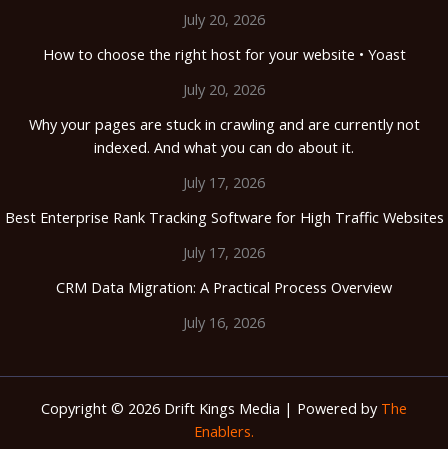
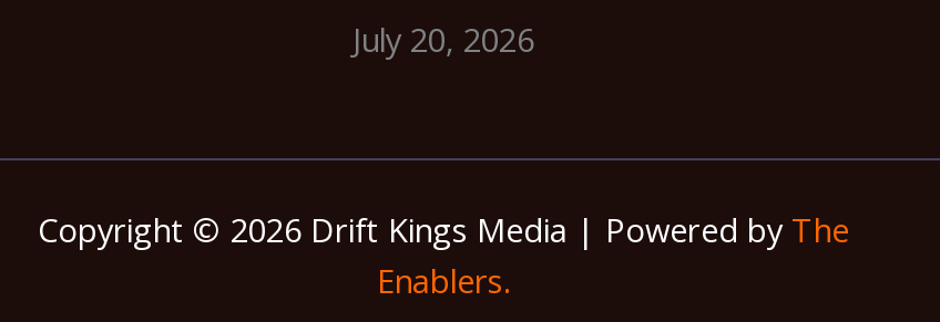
[4,44,443,332] How to choose the right host for your website • Yoast | July 20, 2026 | Why your pages are stuck in crawling and are currently not | indexed. And what you can do about it. | July 17, 2026 | Best Enterprise Rank Tracking Software for High Traffic Websites | July 17, 2026 | CRM Data Migration: A Practical Process Overview | July 16, 2026 -> none

